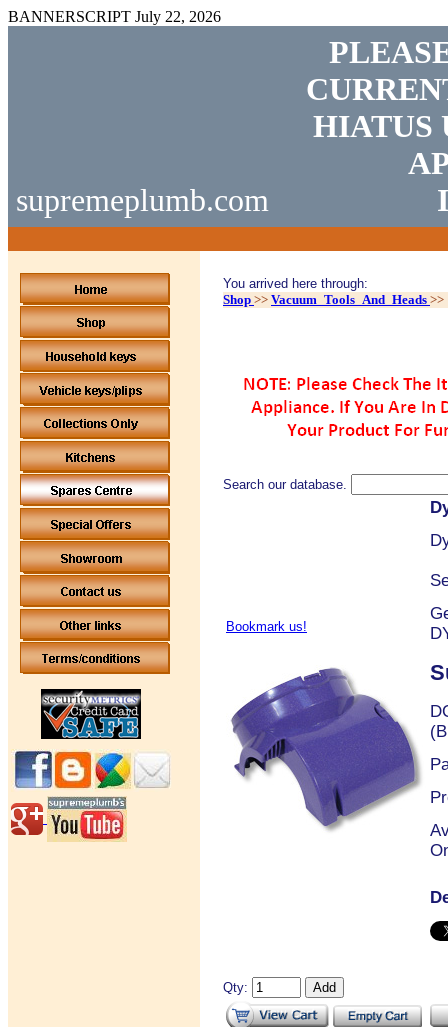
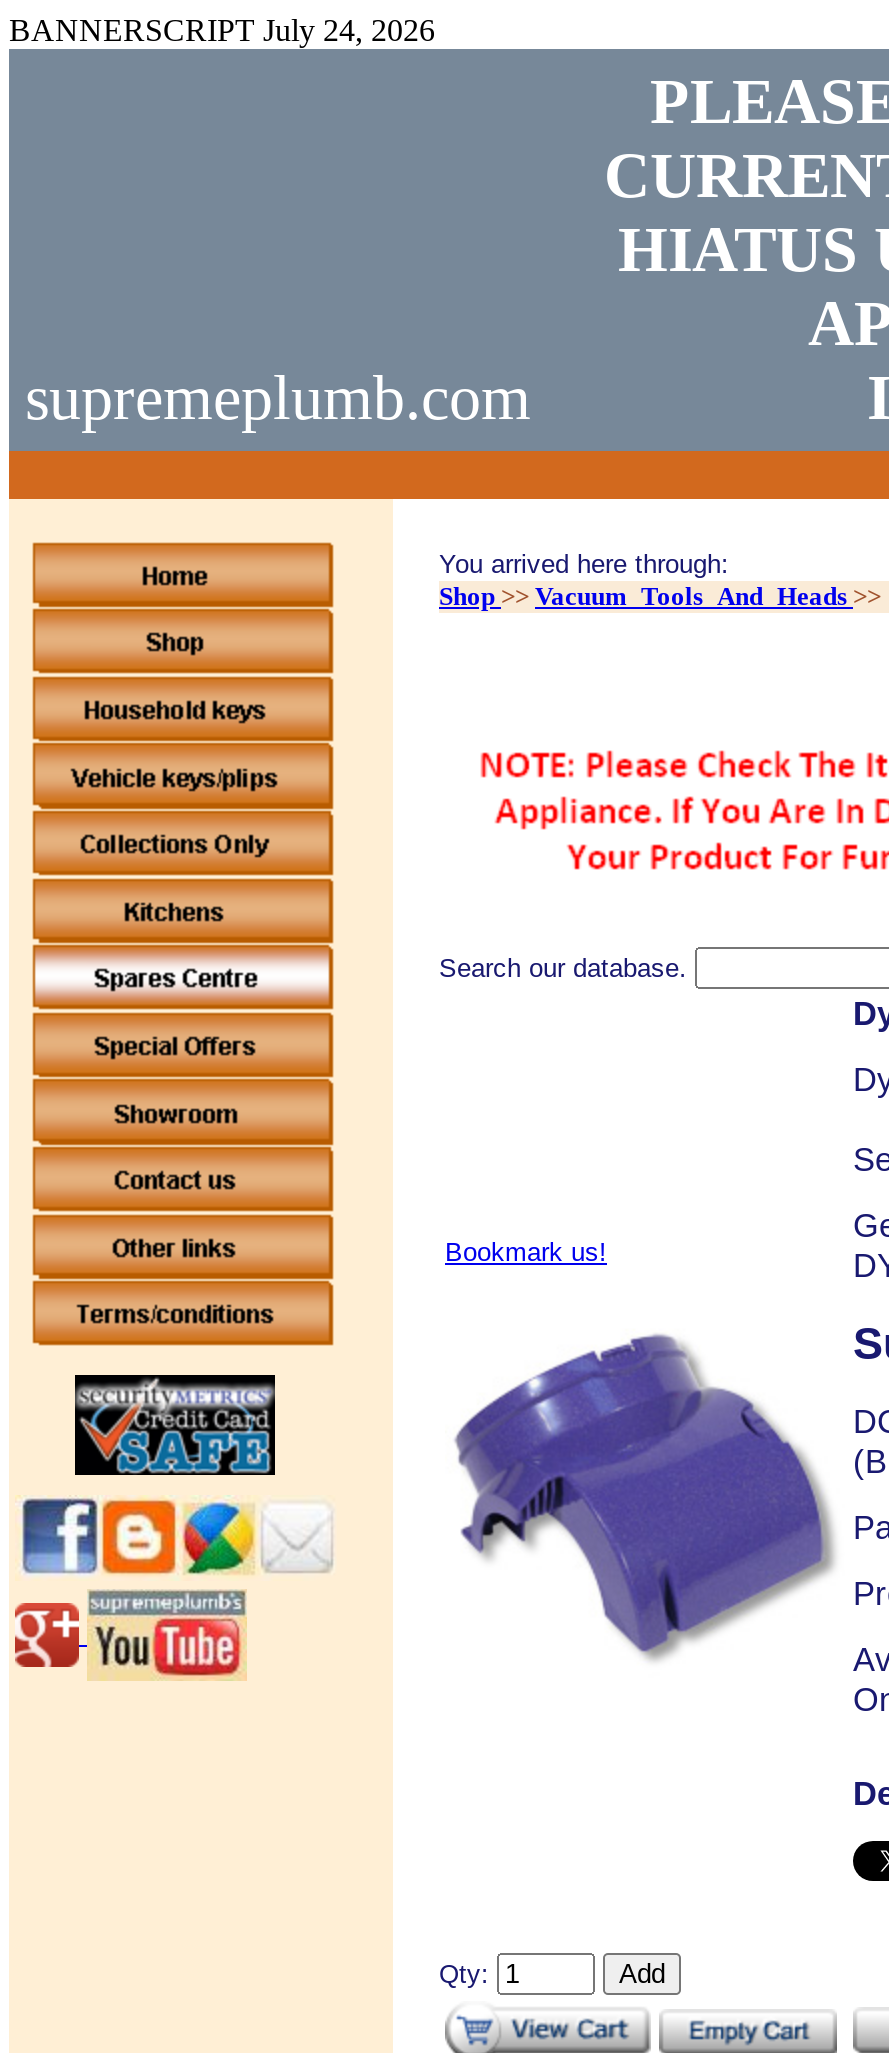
[8,8,221,25] BANNERSCRIPT July 22, 2026 -> [9,13,435,47] BANNERSCRIPT July 24, 2026

